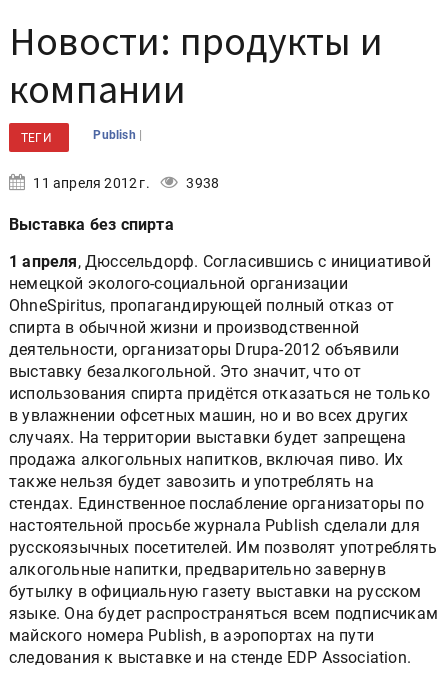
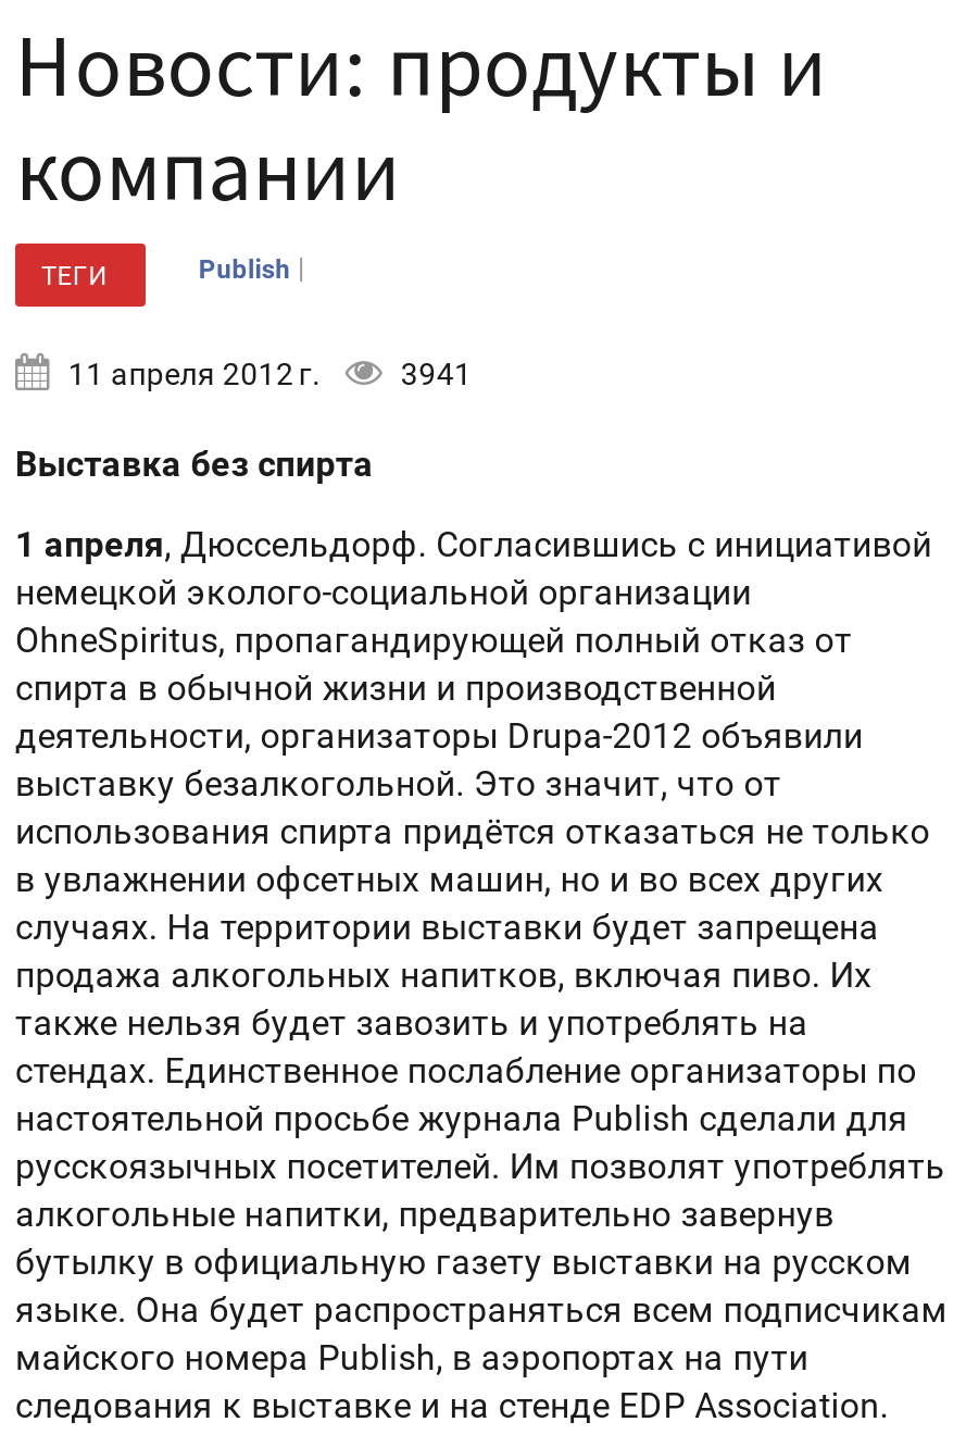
[183,175,219,191] 3938 -> [394,357,472,391] 3941

